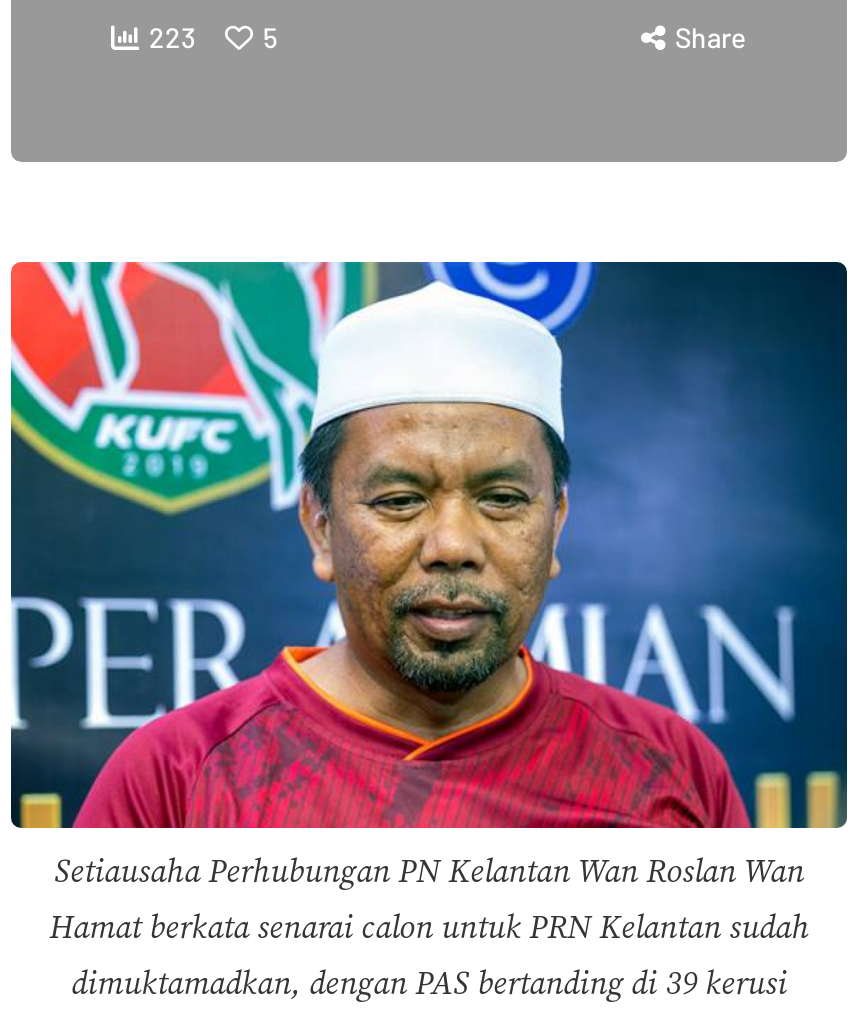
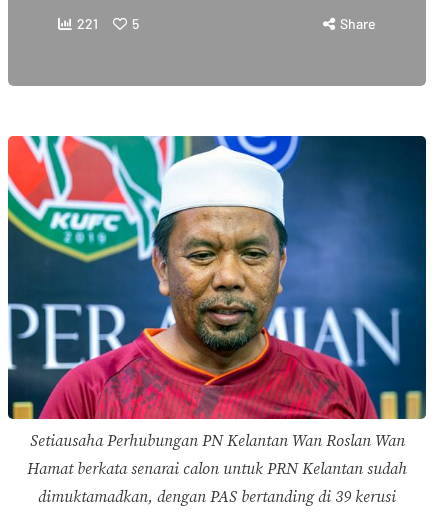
[149,20,277,54] 223 5 -> [77,15,139,32] 221 5

